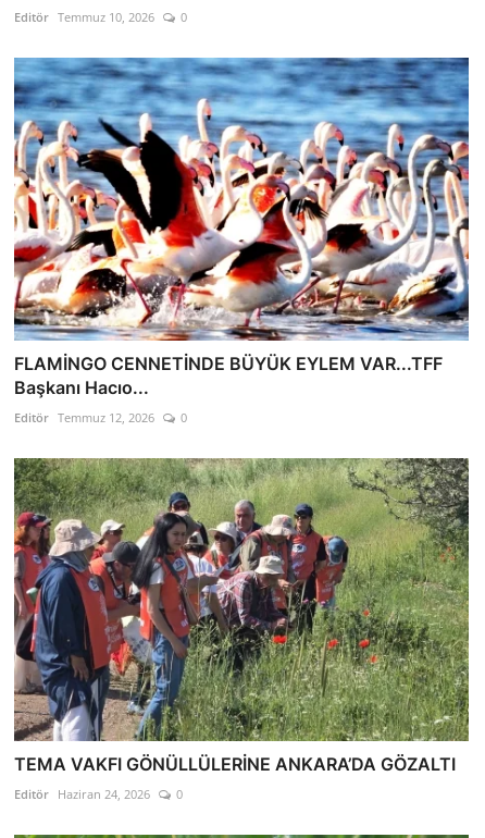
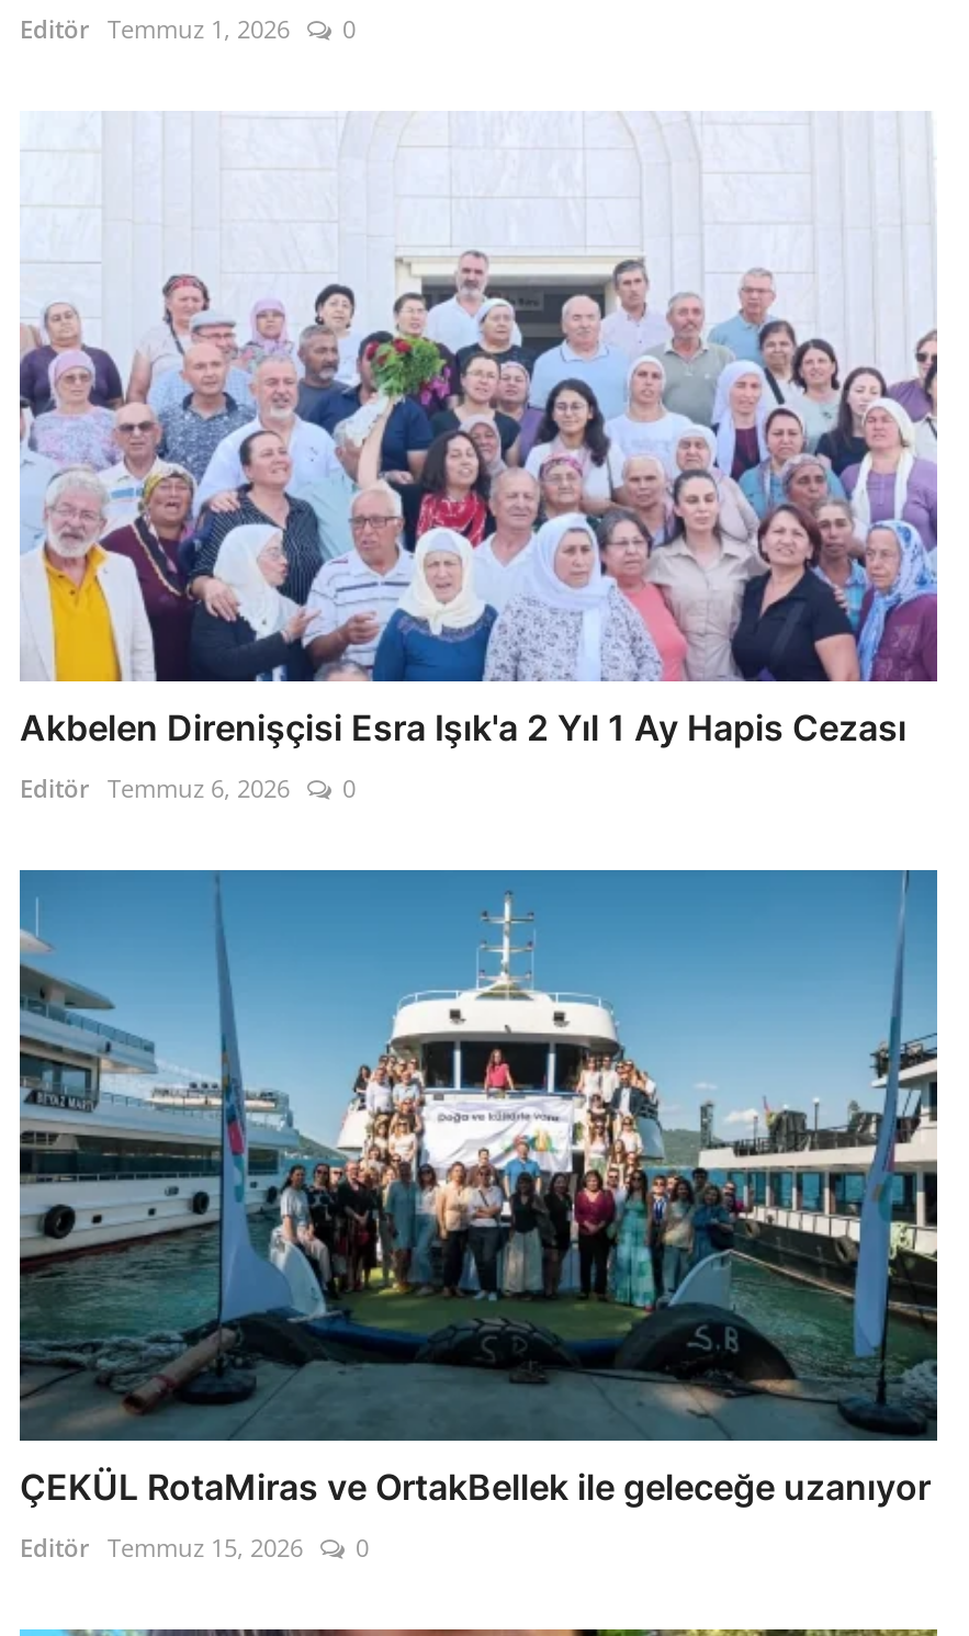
[14,8,154,25] Editör Temmuz 10, 2026 -> [20,11,290,44] Editör Temmuz 1, 2026
[13,57,470,398] [image] | FLAMİNGO CENNETİNDE BÜYÜK EYLEM VAR...TFF | Başkanı Hacıo... -> [18,111,939,749] [image] | Akbelen Direnişçisi Esra Işık'a 2 Yıl 1 Ay Hapis Cezası
[14,409,154,425] Editör Temmuz 12, 2026 -> [20,770,290,803] Editör Temmuz 6, 2026
[13,457,470,775] [image] | TEMA VAKFI GÖNÜLLÜLERİNE ANKARA’DA GÖZALTI -> [18,868,939,1508] [image] | ÇEKÜL RotaMiras ve OrtakBellek ile geleceğe uzanıyor
[14,785,150,802] Editör Haziran 24, 2026 -> [20,1530,303,1563] Editör Temmuz 15, 2026

